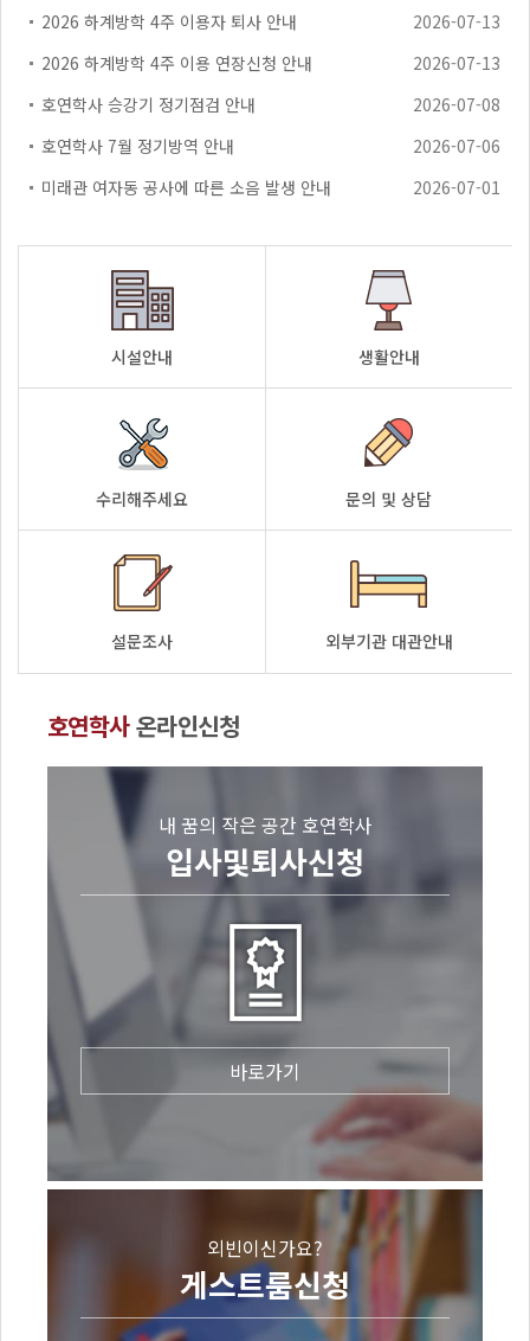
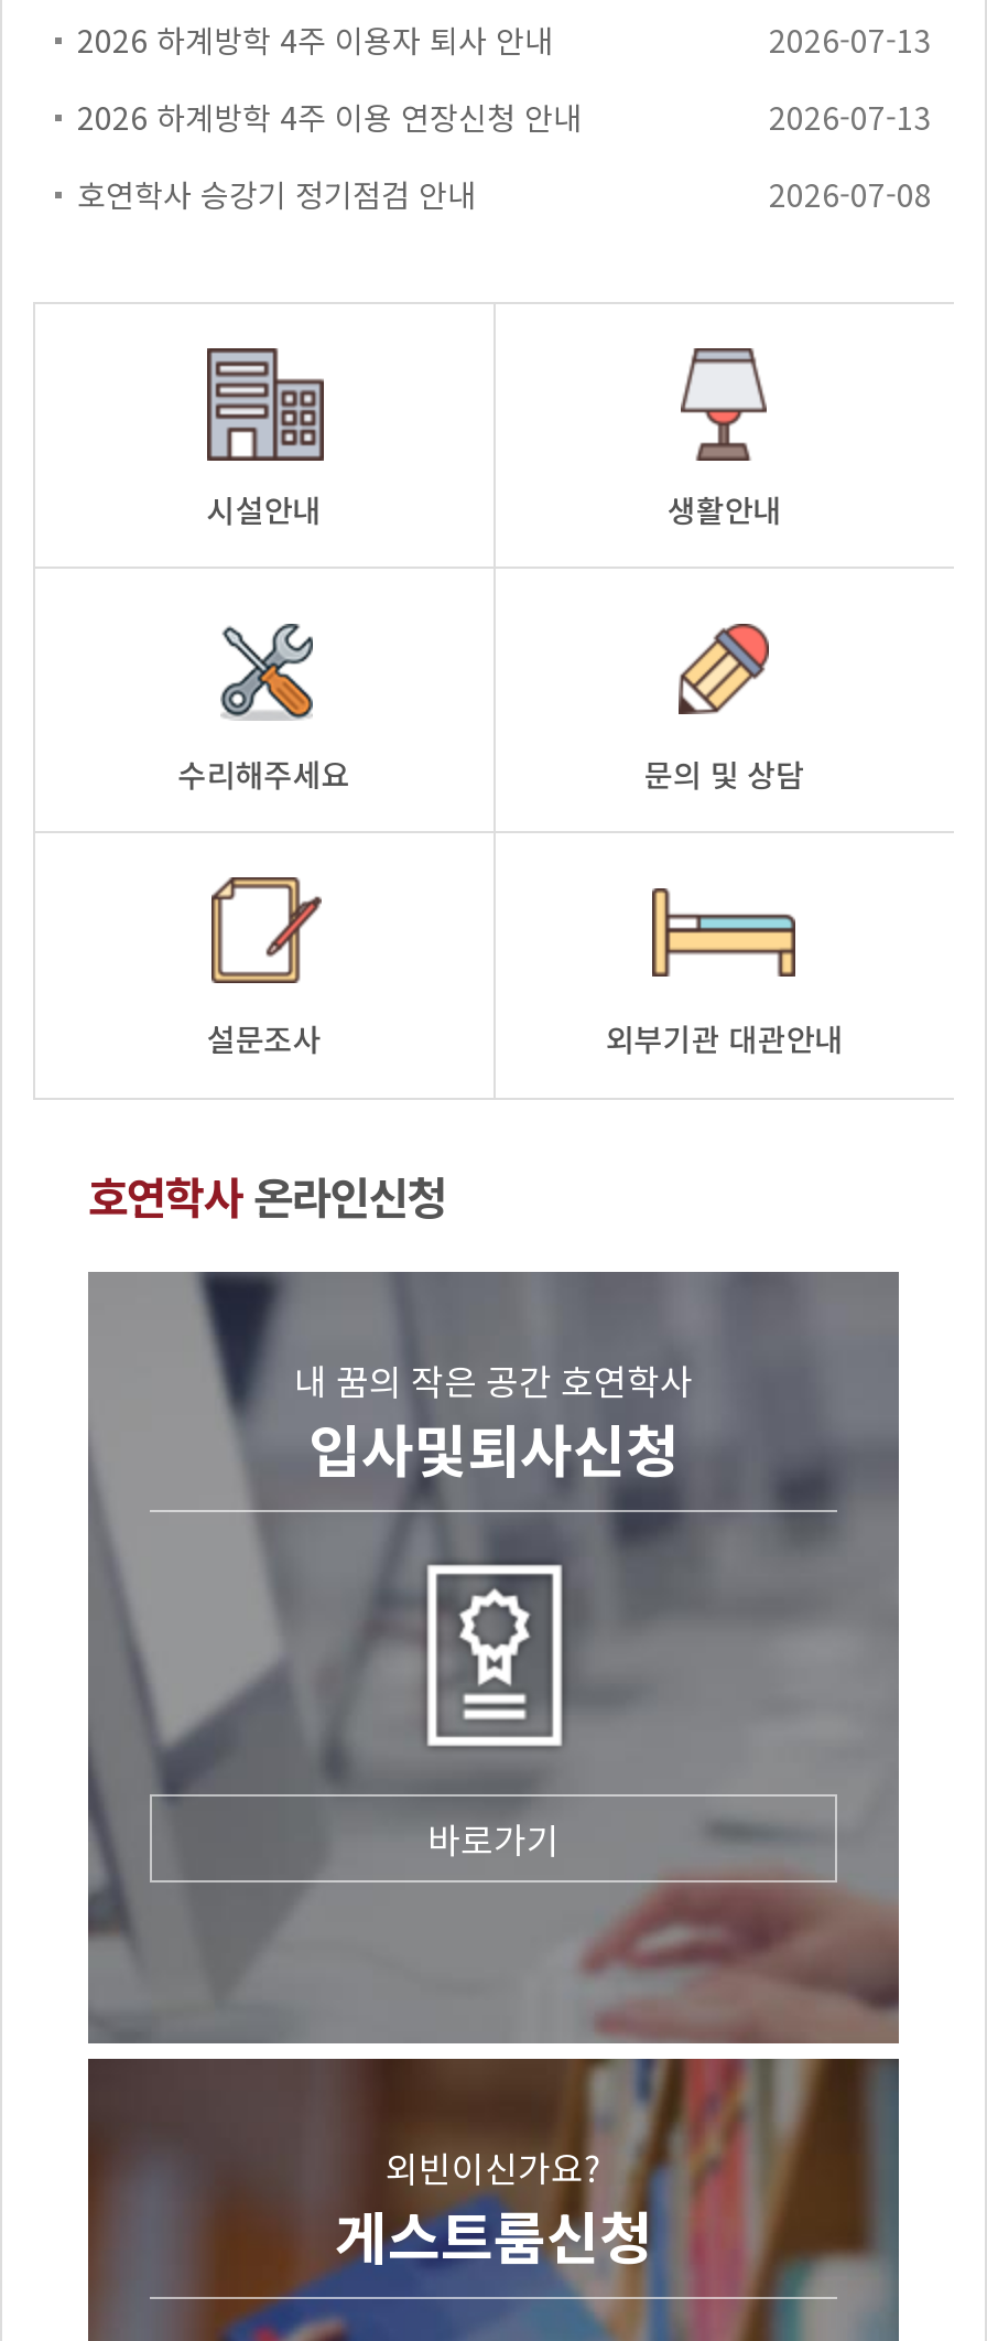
[41,134,500,199] 호연학사 7월 정기방역 안내 | 2026-07-06 | 미래관 여자동 공사에 따른 소음 발생 안내 | 2026-07-01 -> none

